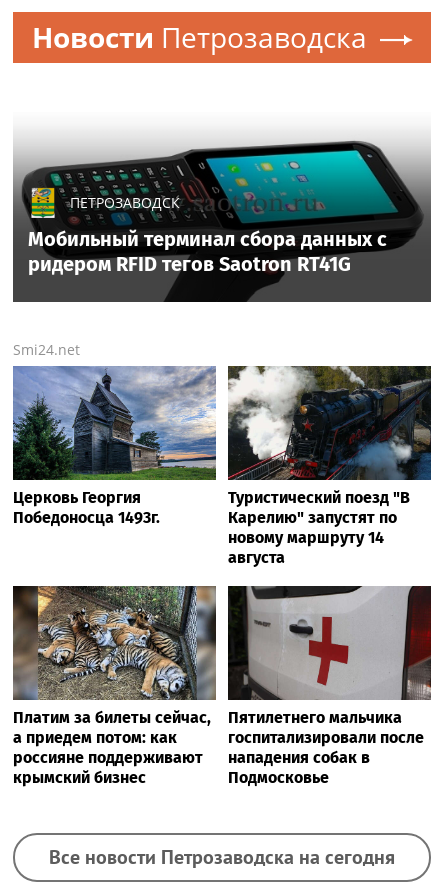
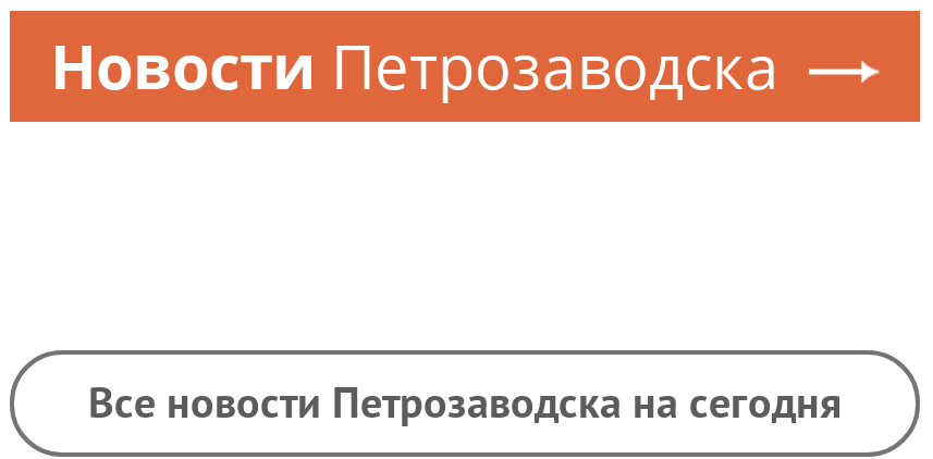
[12,138,432,303] [image] | ПЕТРОЗАВОДСК | Мобильный терминал сбора данных с | ридером RFID тегов Saotron RT41G -> none
[13,340,80,359] Smi24.net -> none
[12,365,217,527] [image] | Церковь Георгия | Победоносца 1493г. -> none
[227,365,432,567] [image] | Туристический поезд "В | Карелию" запустят по | новому маршруту 14 | августа -> none
[12,585,217,787] [image] | Платим за билеты сейчас, | а приедем потом: как | россияне поддерживают | крымский бизнес -> none
[227,585,432,787] [image] | Пятилетнего мальчика | госпитализировали после | нападения собак в | Подмосковье -> none

